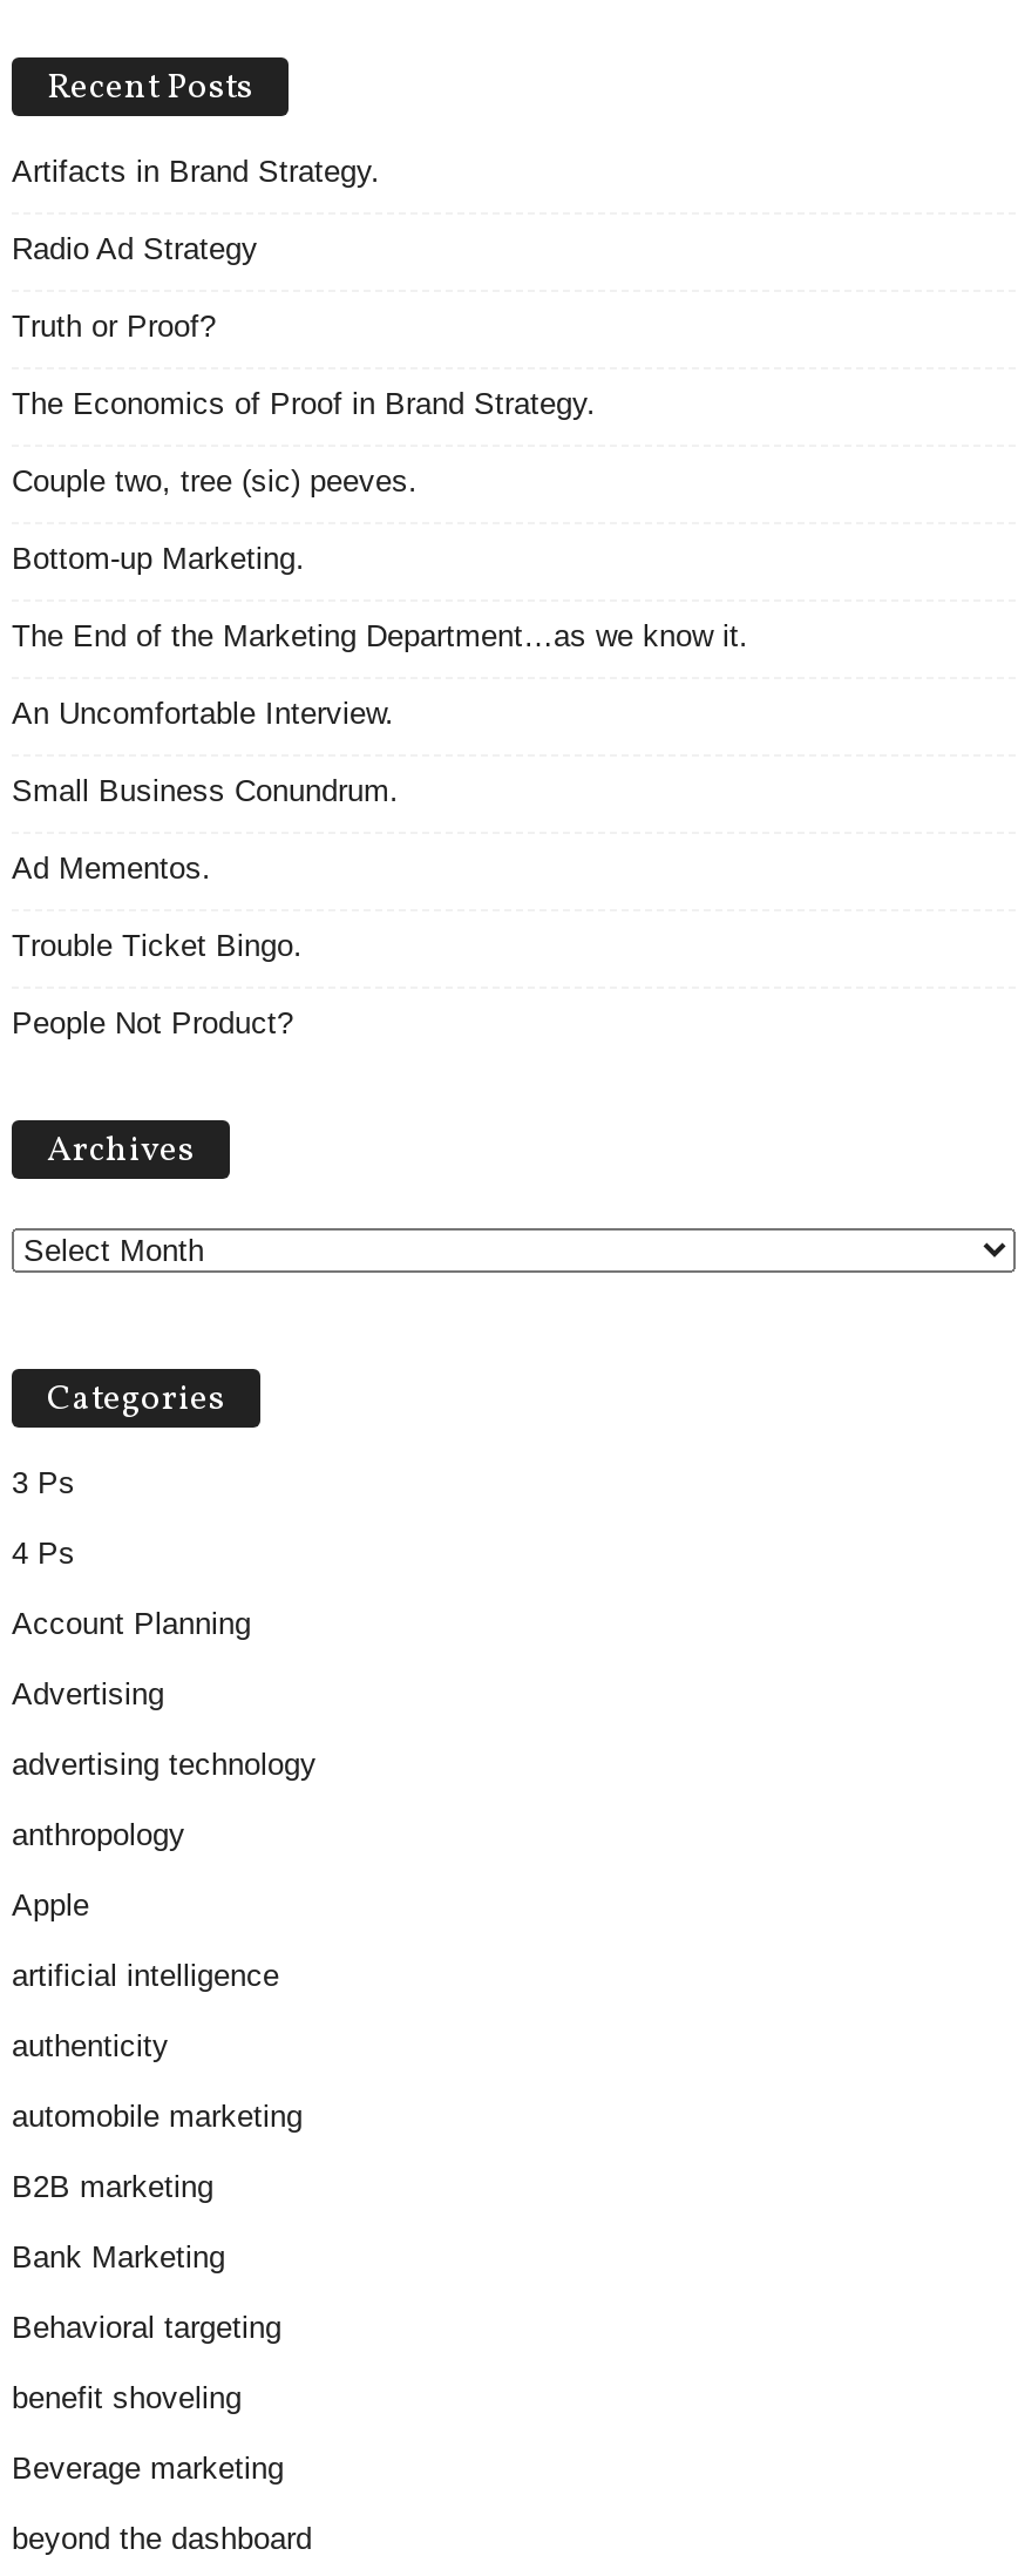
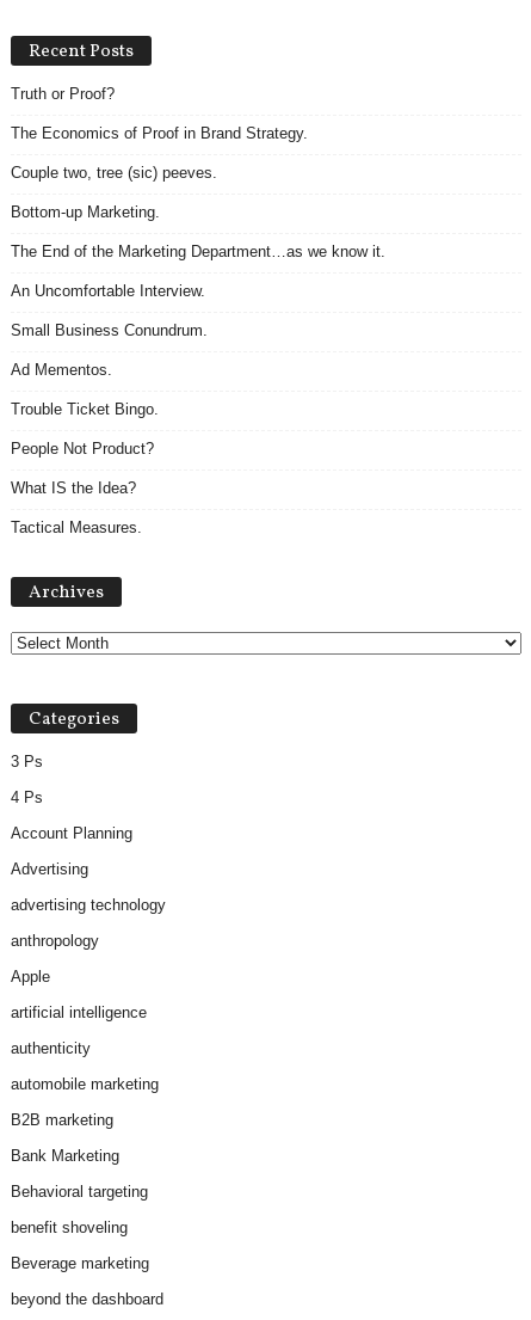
[12,154,380,267] Artifacts in Brand Strategy. | Radio Ad Strategy -> none
moved [12,309,748,1041] -> [11,85,385,458]: Truth or Proof? | The Economics of Proof in Brand Strategy. | Couple two, tree (sic) peeves. | ... | Trouble Ticket Bingo. | People Not Product?
none -> [11,479,142,537] What IS the Idea? | Tactical Measures.

